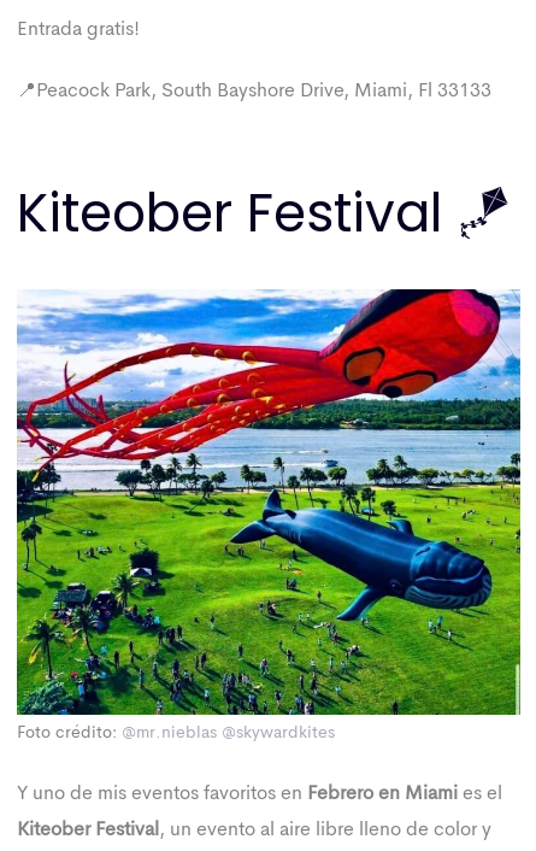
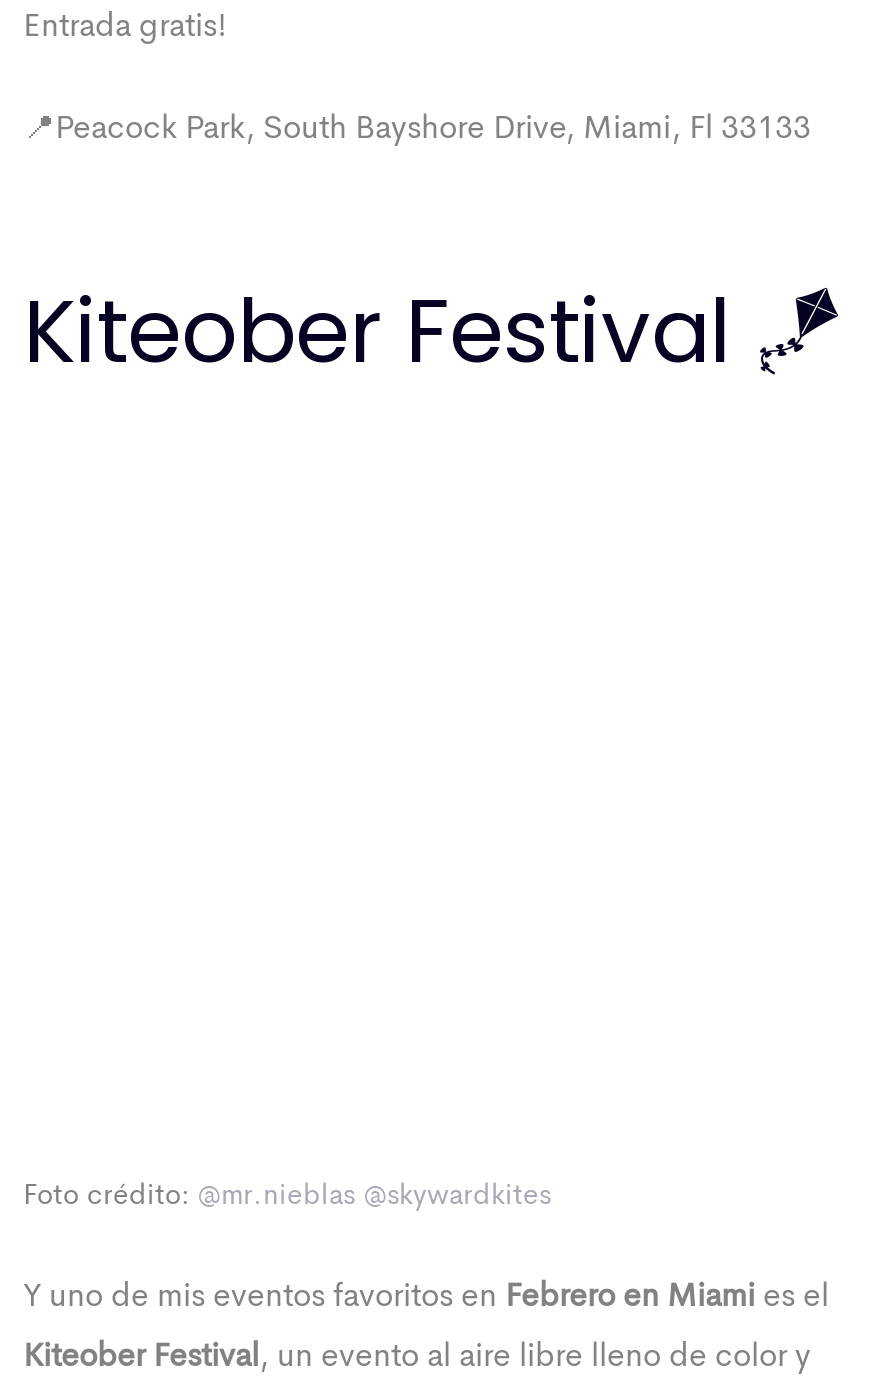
[16,288,522,716] [image] -> none

